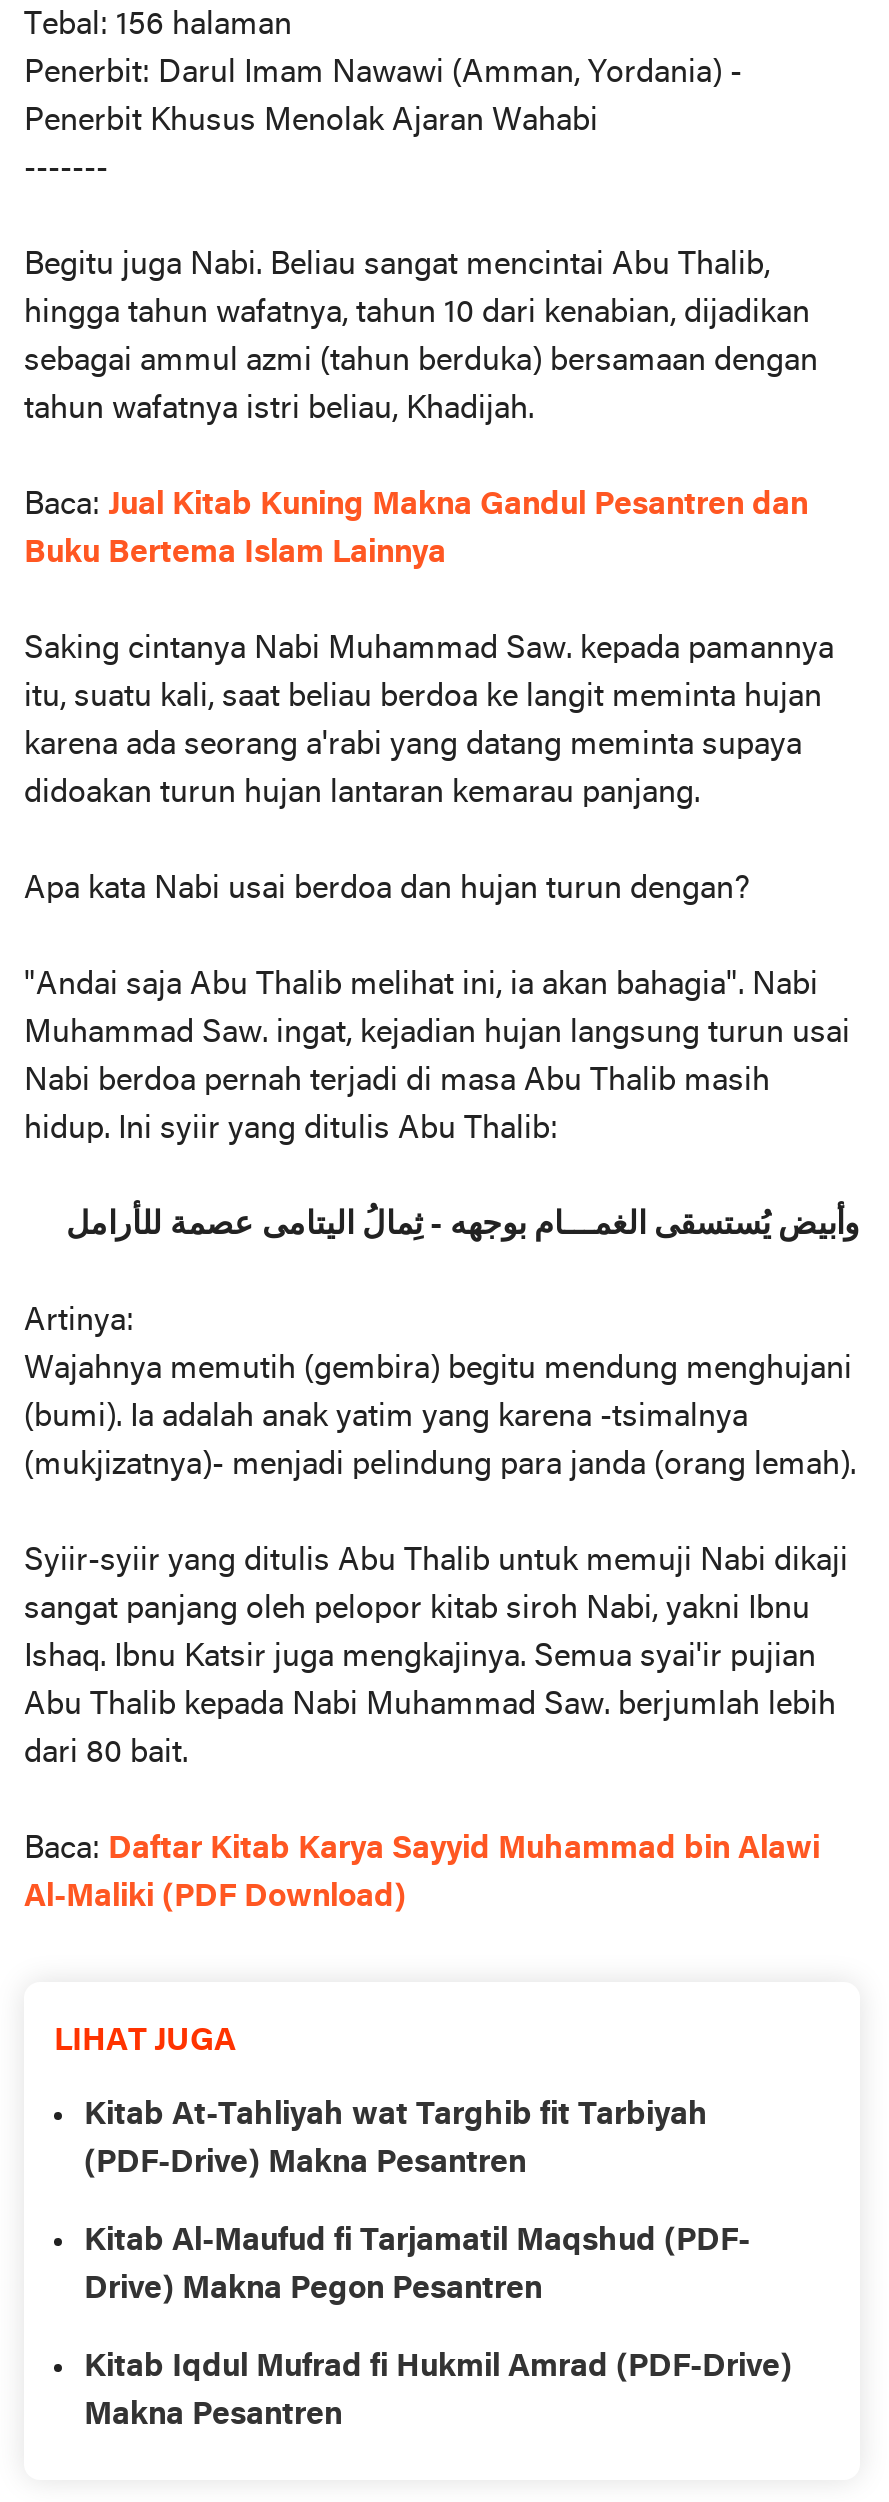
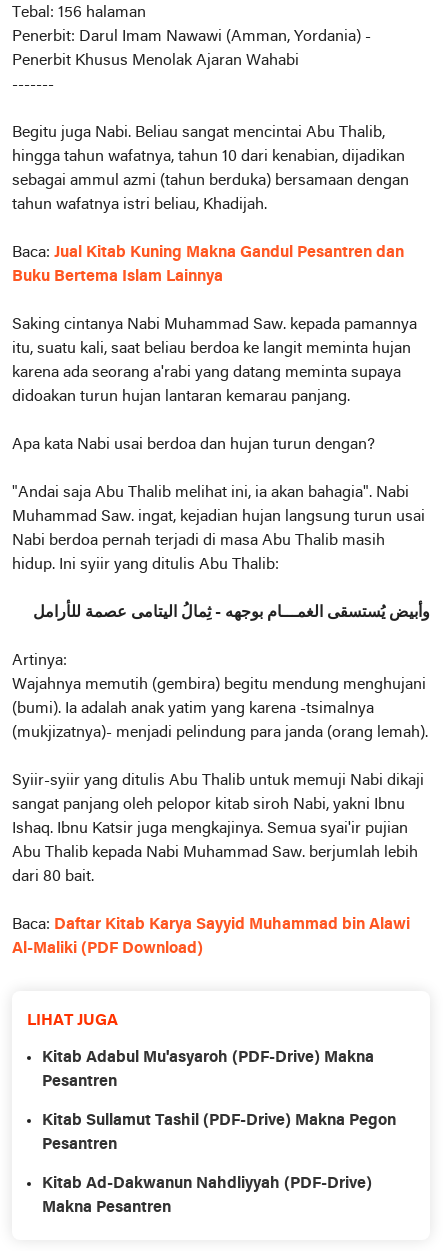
[84,2100,708,2132] Kitab At-Tahliyah wat Targhib fit Tarbiyah -> [42,1050,374,1066] Kitab Adabul Mu'asyaroh (PDF-Drive) Makna
[84,2148,526,2180] (PDF-Drive) Makna Pesantren -> [42,1074,117,1090] Pesantren
[84,2226,750,2258] Kitab Al-Maufud fi Tarjamatil Maqshud (PDF- -> [42,1113,396,1129] Kitab Sullamut Tashil (PDF-Drive) Makna Pegon
[84,2274,542,2306] Drive) Makna Pegon Pesantren -> [42,1137,117,1153] Pesantren
[84,2352,792,2384] Kitab Iqdul Mufrad fi Hukmil Amrad (PDF-Drive) -> [42,1176,372,1192] Kitab Ad-Dakwanun Nahdliyyah (PDF-Drive)

